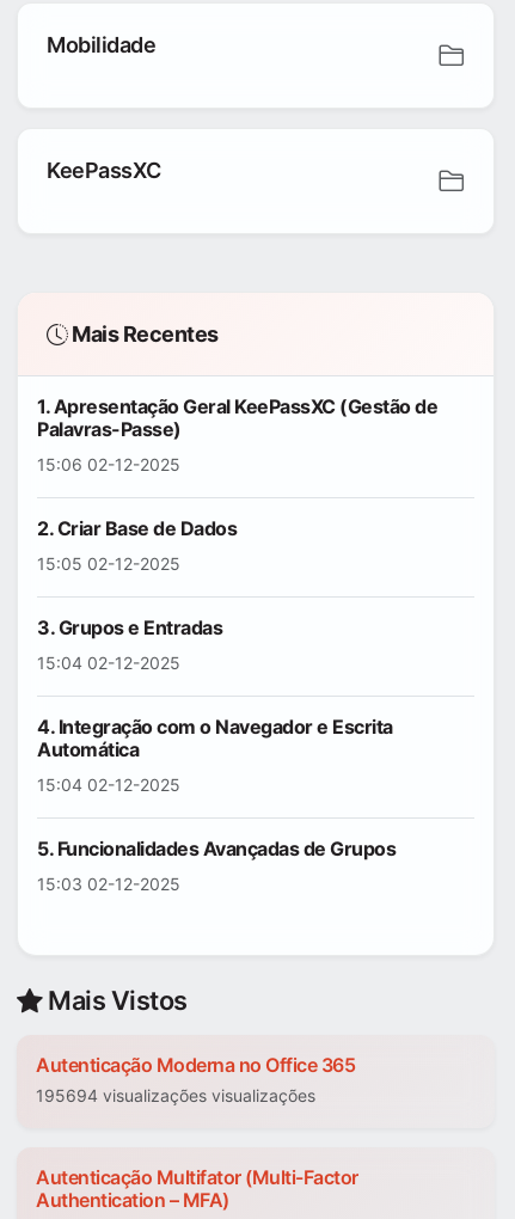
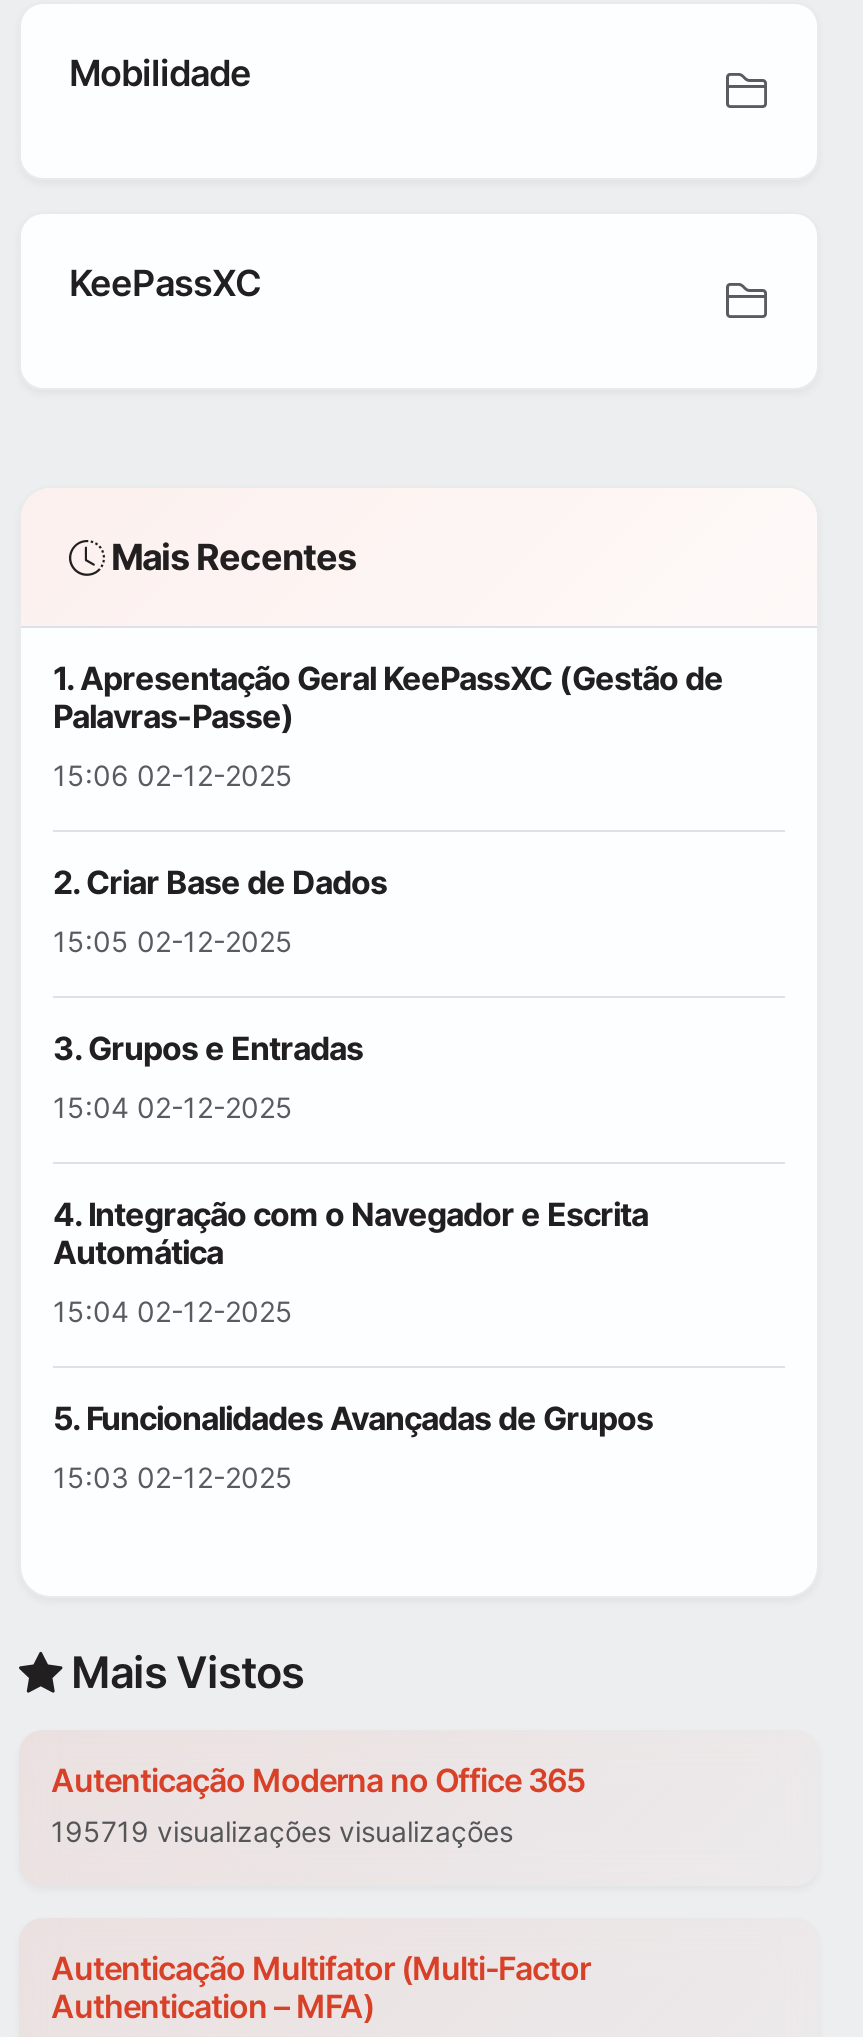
[36,1086,315,1106] 195694 visualizações visualizações -> [51,1815,513,1849] 195719 visualizações visualizações

